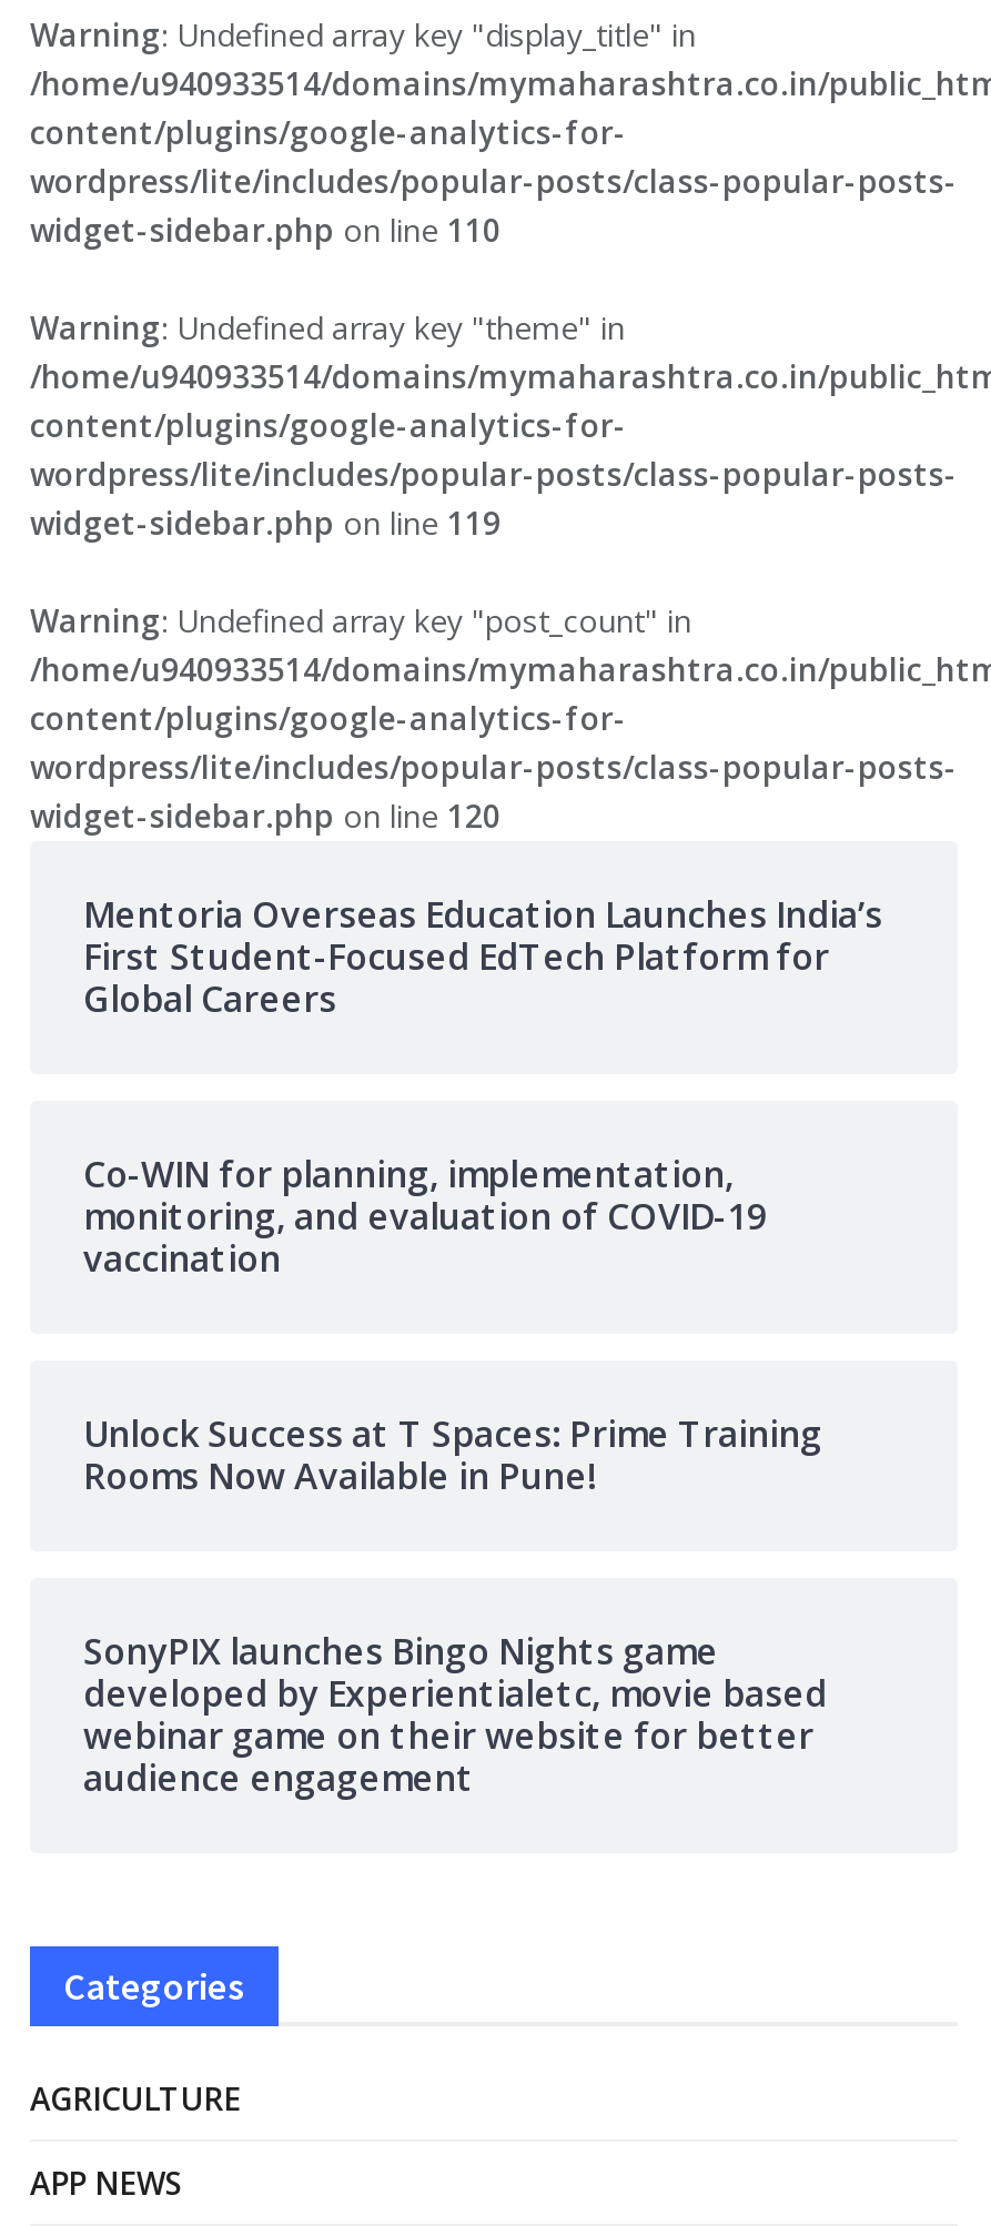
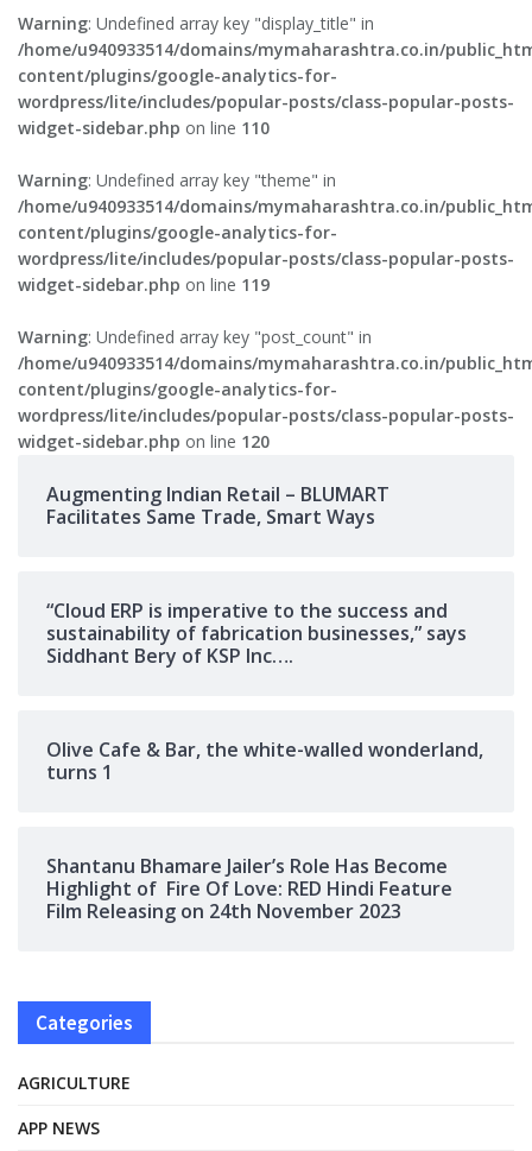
[83,890,882,1023] Mentoria Overseas Education Launches India’s | First Student-Focused EdTech Platform for | Global Careers -> [46,481,389,530] Augmenting Indian Retail – BLUMART | Facilitates Same Trade, Smart Ways
[83,1150,767,1283] Co-WIN for planning, implementation, | monitoring, and evaluation of COVID-19 | vaccination -> [46,597,467,669] “Cloud ERP is imperative to the success and | sustainability of fabrication businesses,” says | Siddhant Bery of KSP Inc….
[83,1409,822,1500] Unlock Success at T Spaces: Prime Training | Rooms Now Available in Pune! -> [46,736,483,785] Olive Cafe & Bar, the white-walled wonderland, | turns 1
[83,1627,827,1802] SonyPIX launches Bingo Nights game | developed by Experientialetc, movie based | webinar game on their website for better | audience engagement -> [46,853,452,924] Shantanu Bhamare Jailer’s Role Has Become | Highlight of Fire Of Love: RED Hindi Feature | Film Releasing on 24th November 2023

